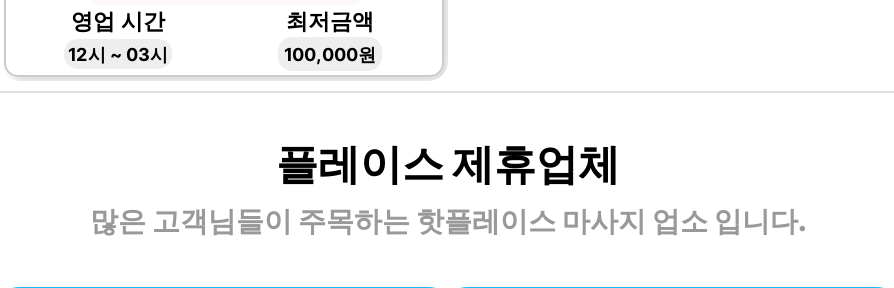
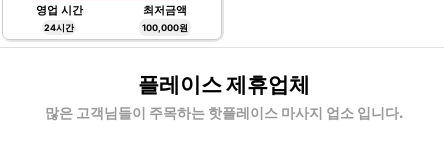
[68,43,168,65] 12시 ~ 03시 -> [44,22,74,33] 24시간

